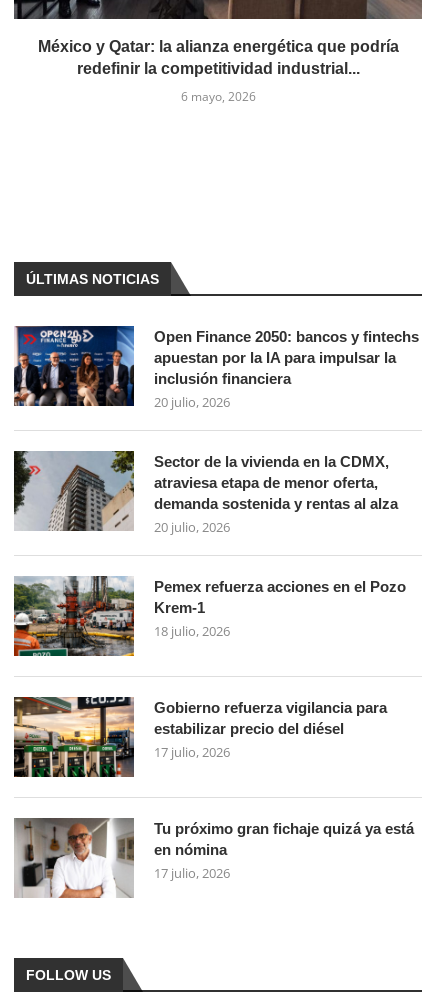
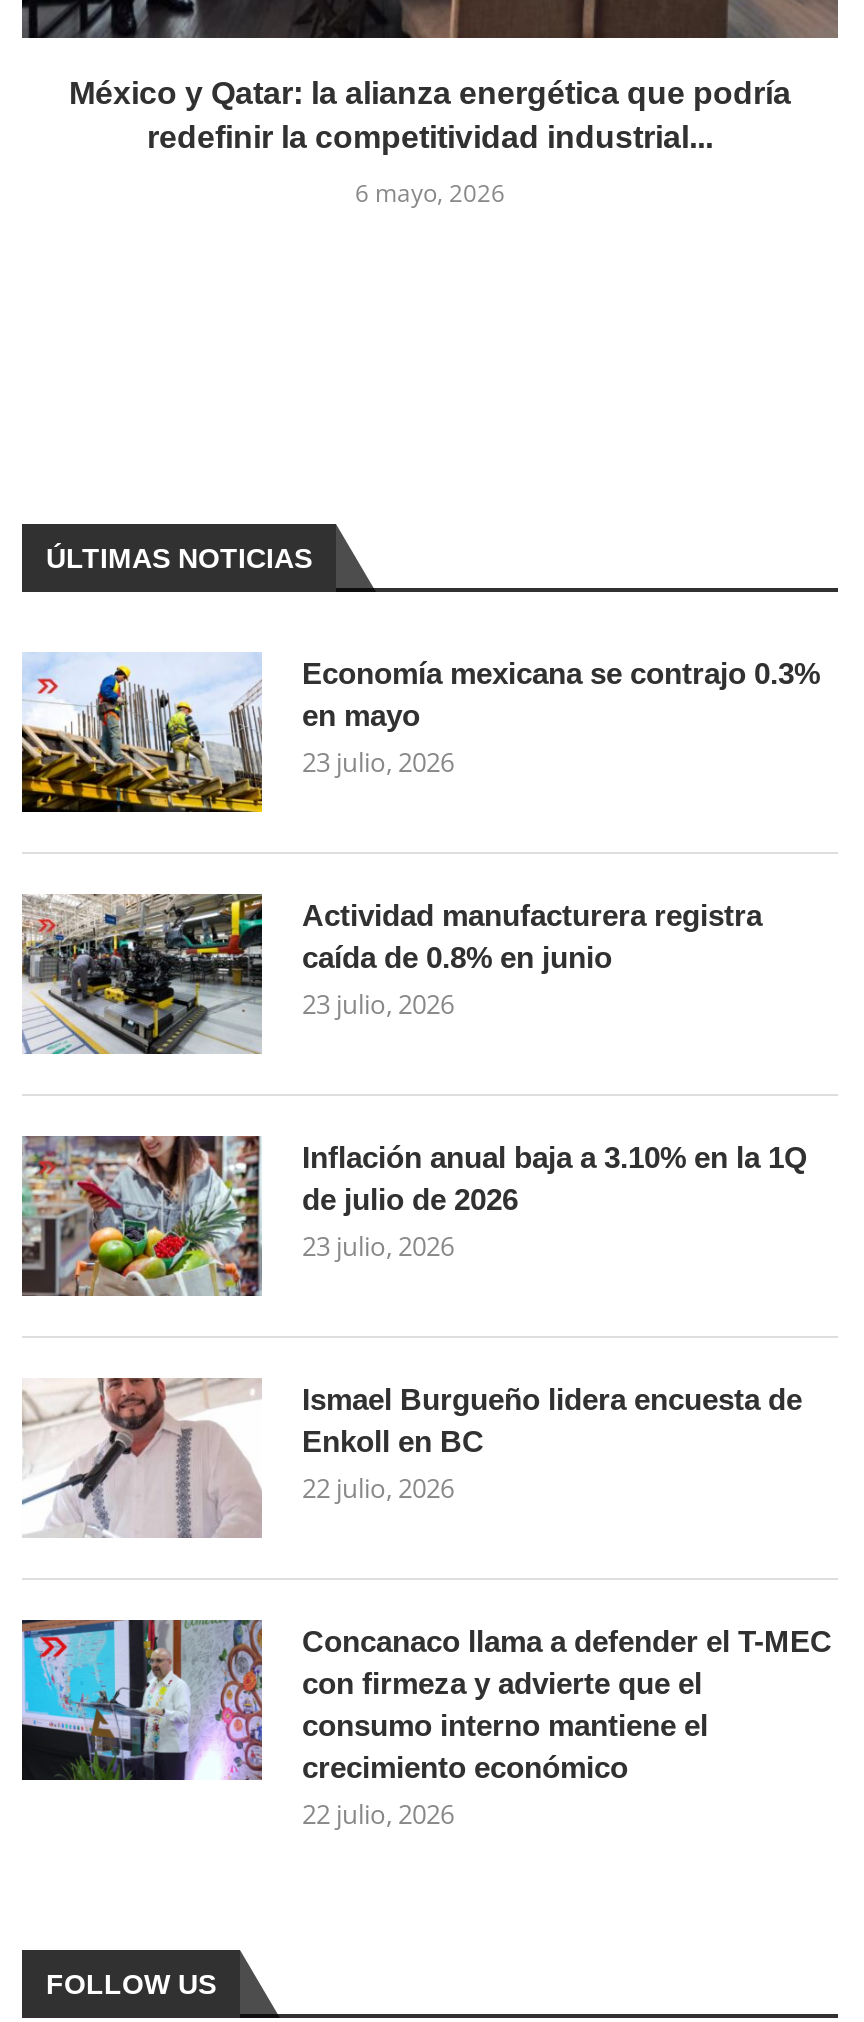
[13,325,419,411] [image] | Open Finance 2050: bancos y fintechs | apuestan por la IA para impulsar la | inclusión financiera | 20 julio, 2026 -> [20,652,820,814] [image] | Economía mexicana se contrajo 0.3% | en mayo | 23 julio, 2026
[13,447,398,536] [image] | Sector de la vivienda en la CDMX, | atraviesa etapa de menor oferta, | demanda sostenida y rentas al alza | 20 julio, 2026 -> [20,892,762,1062] [image] | Actividad manufacturera registra | caída de 0.8% en junio | 23 julio, 2026
[13,568,406,657] [image] | Pemex refuerza acciones en el Pozo | Krem-1 | 18 julio, 2026 -> [22,1134,808,1312] [image] | Inflación anual baja a 3.10% en la 1Q | de julio de 2026 | 23 julio, 2026
[13,689,387,778] [image] | Gobierno refuerza vigilancia para | estabilizar precio del diésel | 17 julio, 2026 -> [22,1376,802,1554] [image] | Ismael Burgueño lidera encuesta de | Enkoll en BC | 22 julio, 2026
[13,810,414,899] [image] | Tu próximo gran fichaje quizá ya está | en nómina | 17 julio, 2026 -> [20,1618,832,1833] [image] | Concanaco llama a defender el T-MEC | con firmeza y advierte que el | consumo interno mantiene el | crecimiento económico | 22 julio, 2026

